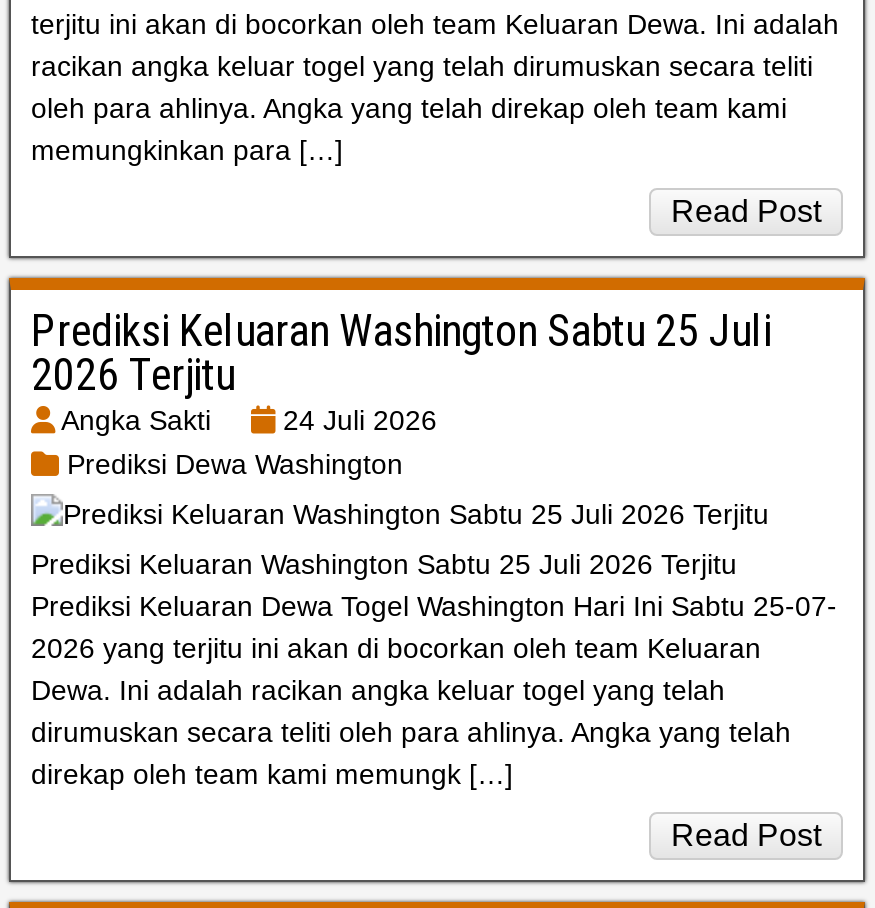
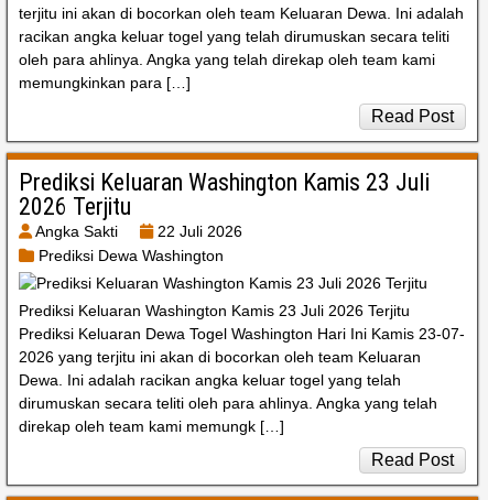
[31,306,771,356] Prediksi Keluaran Washington Sabtu 25 Juli -> [19,169,430,196] Prediksi Keluaran Washington Kamis 23 Juli
[55,404,437,436] Angka Sakti 24 Juli 2026 -> [32,223,242,240] Angka Sakti 22 Juli 2026
[31,548,737,580] Prediksi Keluaran Washington Sabtu 25 Juli 2026 Terjitu -> [19,302,410,320] Prediksi Keluaran Washington Kamis 23 Juli 2026 Terjitu
[31,590,837,622] Prediksi Keluaran Dewa Togel Washington Hari Ini Sabtu 25-07- -> [19,325,465,343] Prediksi Keluaran Dewa Togel Washington Hari Ini Kamis 23-07-

